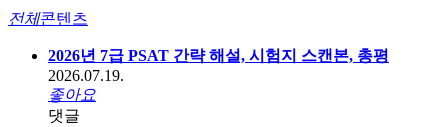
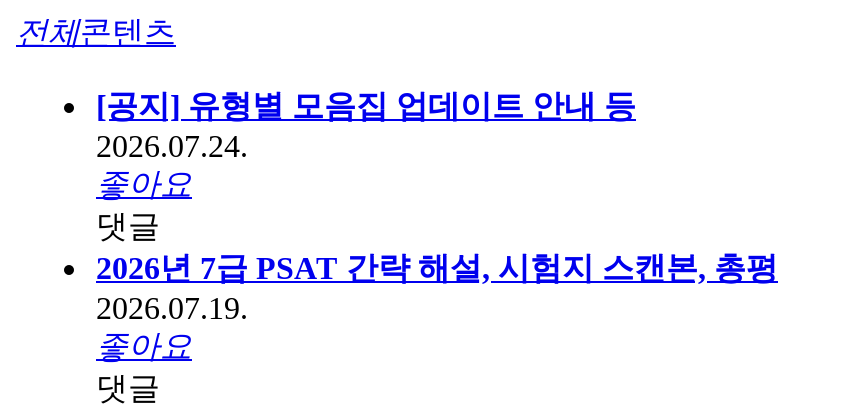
none -> [96,88,636,242] [공지] 유형별 모음집 업데이트 안내 등 | 2026.07.24. | 좋아요 | 댓글

